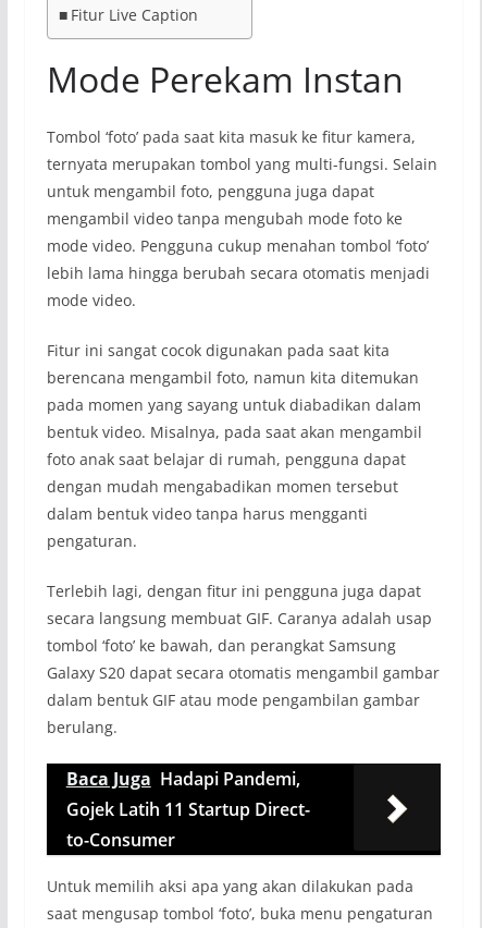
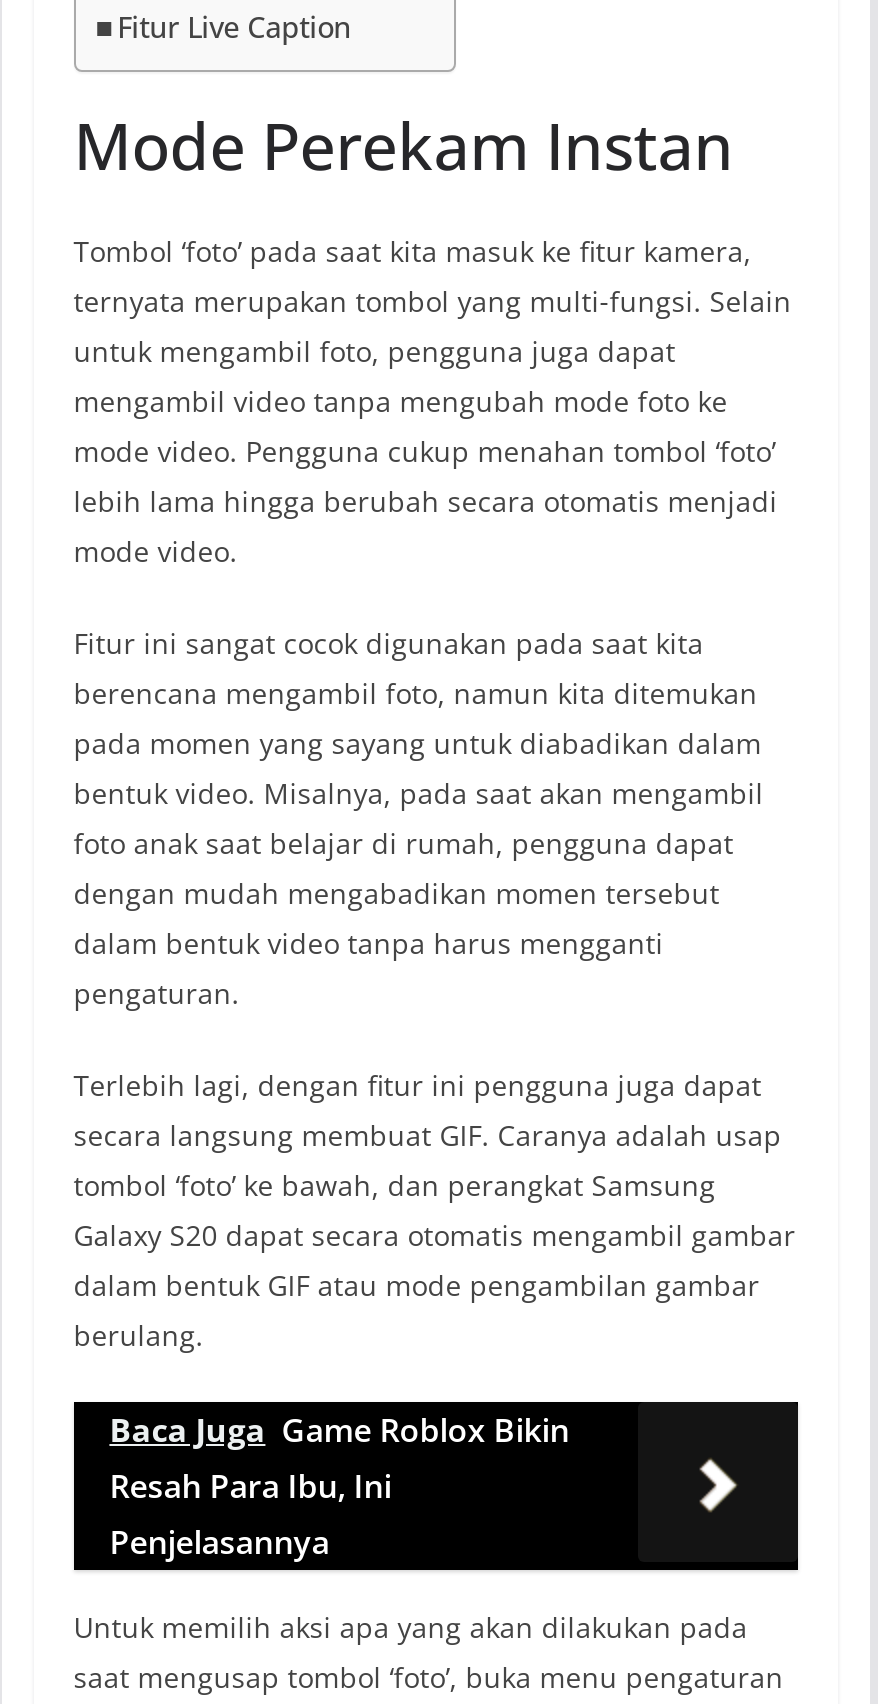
[66,767,310,852] Baca Juga Hadapi Pandemi, | Gojek Latih 11 Startup Direct- | to-Consumer -> [109,1408,569,1564] Baca Juga Game Roblox Bikin | Resah Para Ibu, Ini | Penjelasannya

